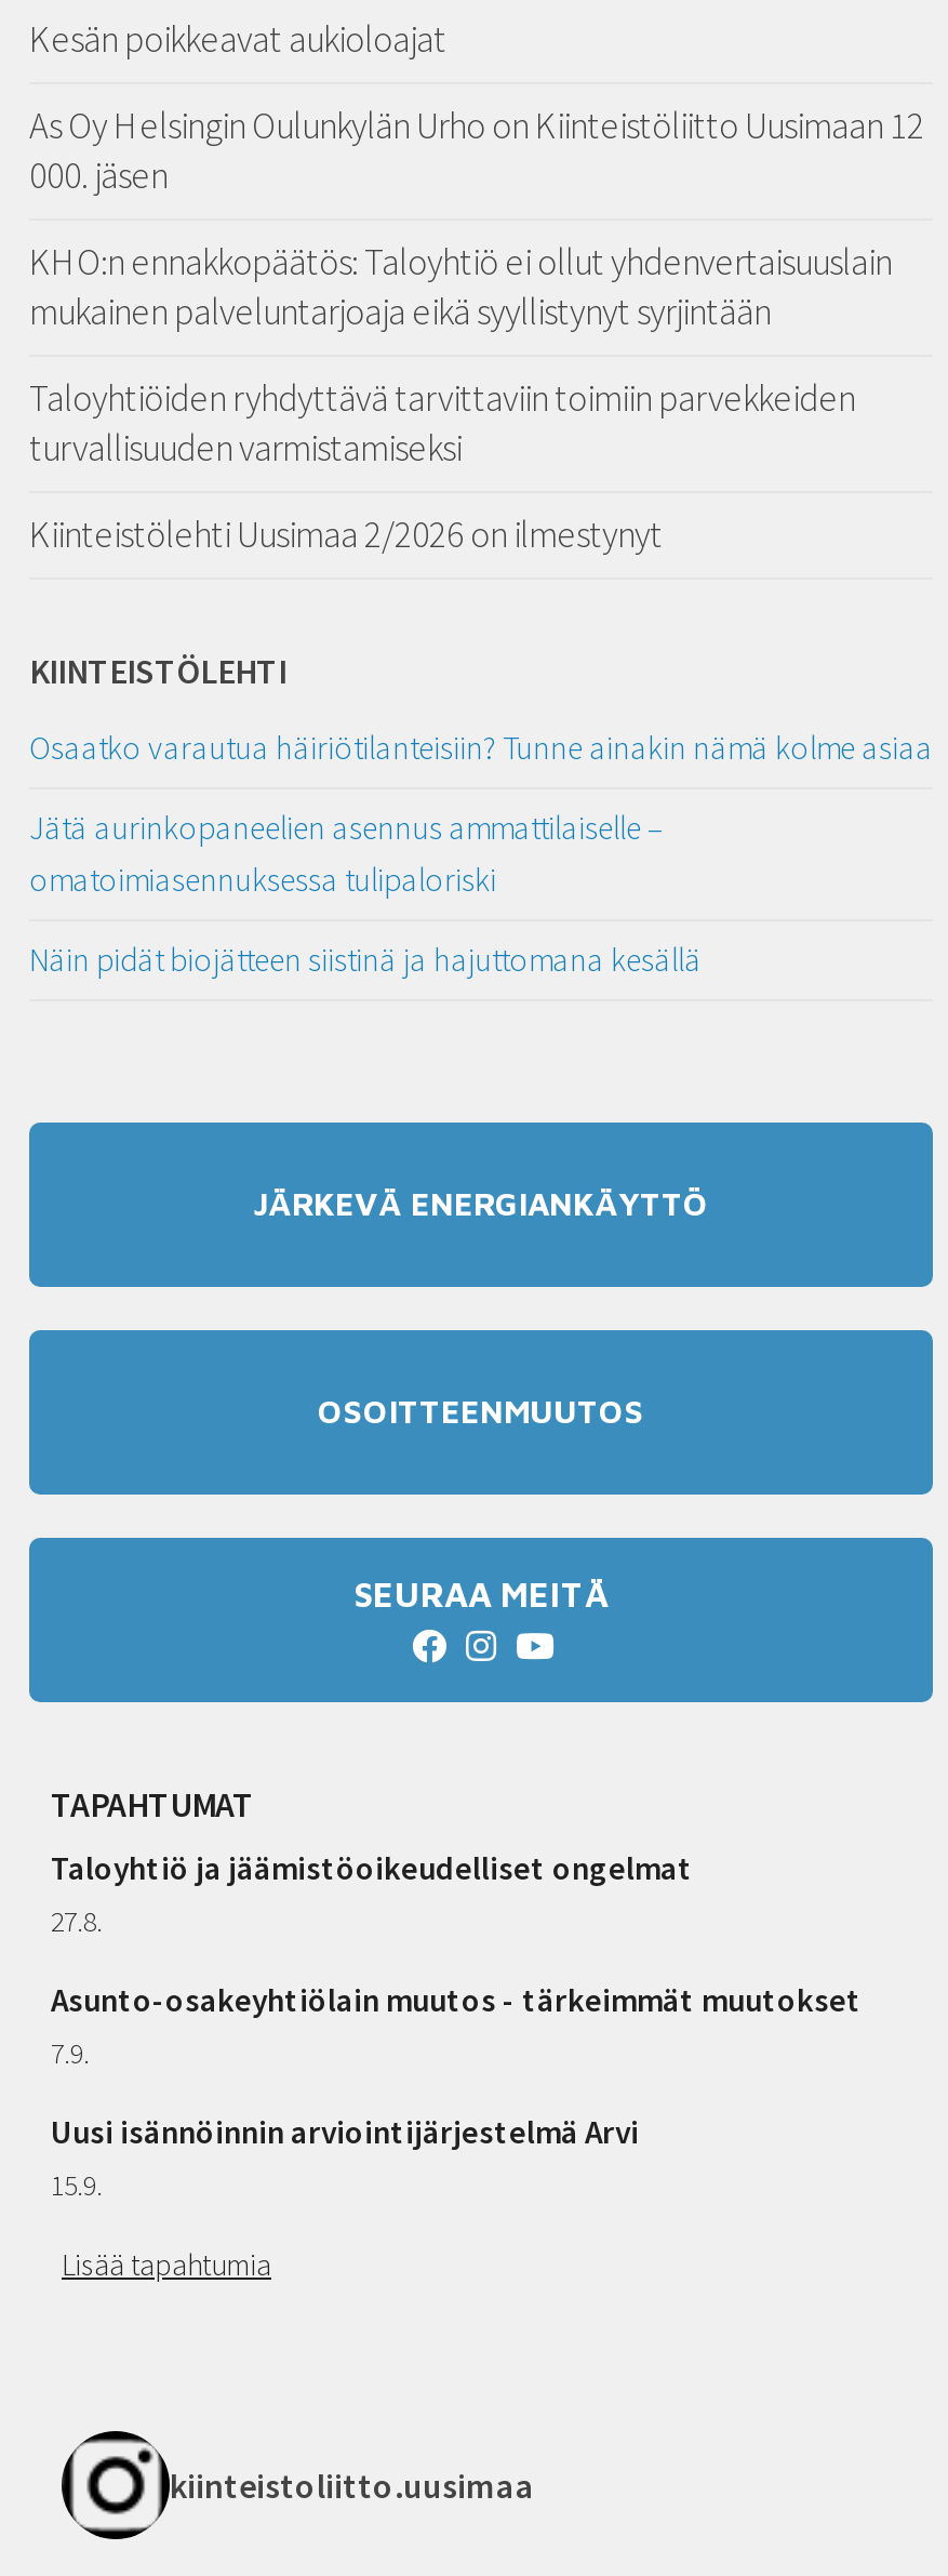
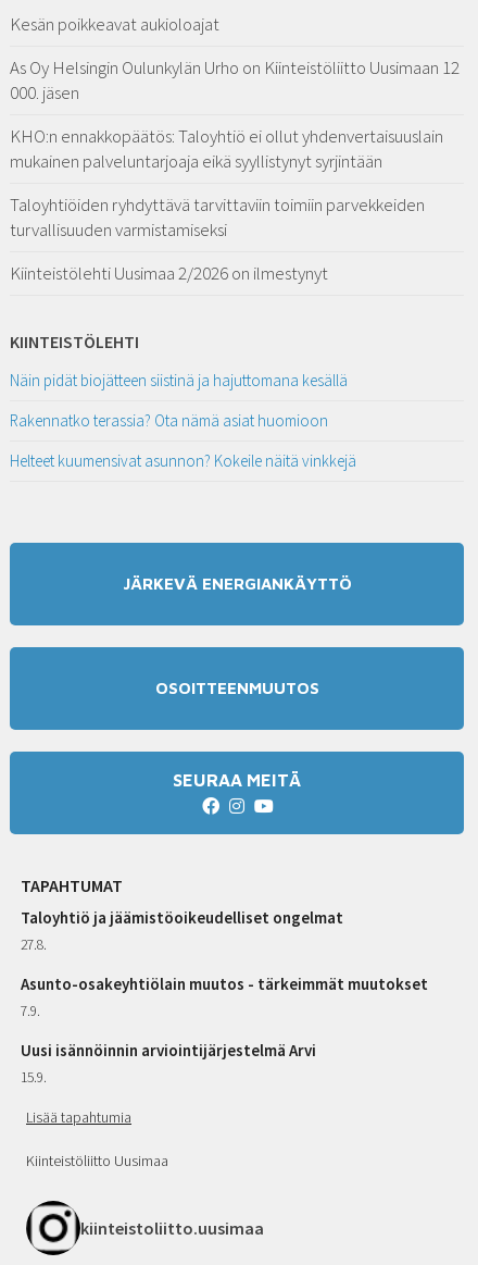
[29,727,933,900] Osaatko varautua häiriötilanteisiin? Tunne ainakin nämä kolme asiaa | Jätä aurinkopaneelien asennus ammattilaiselle – | omatoimiasennuksessa tulipaloriski -> none
moved [29,939,702,980] -> [10,370,348,391]: Näin pidät biojätteen siistinä ja hajuttomana kesällä
none -> [10,410,356,471] Rakennatko terassia? Ota nämä asiat huomioon | Helteet kuumensivat asunnon? Kokeile näitä vinkkejä
none -> [26,1151,168,1171] Kiinteistöliitto Uusimaa

